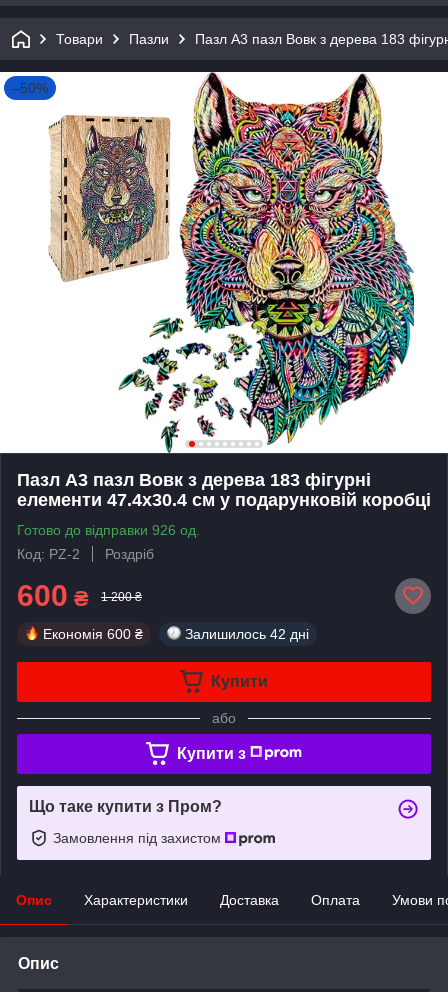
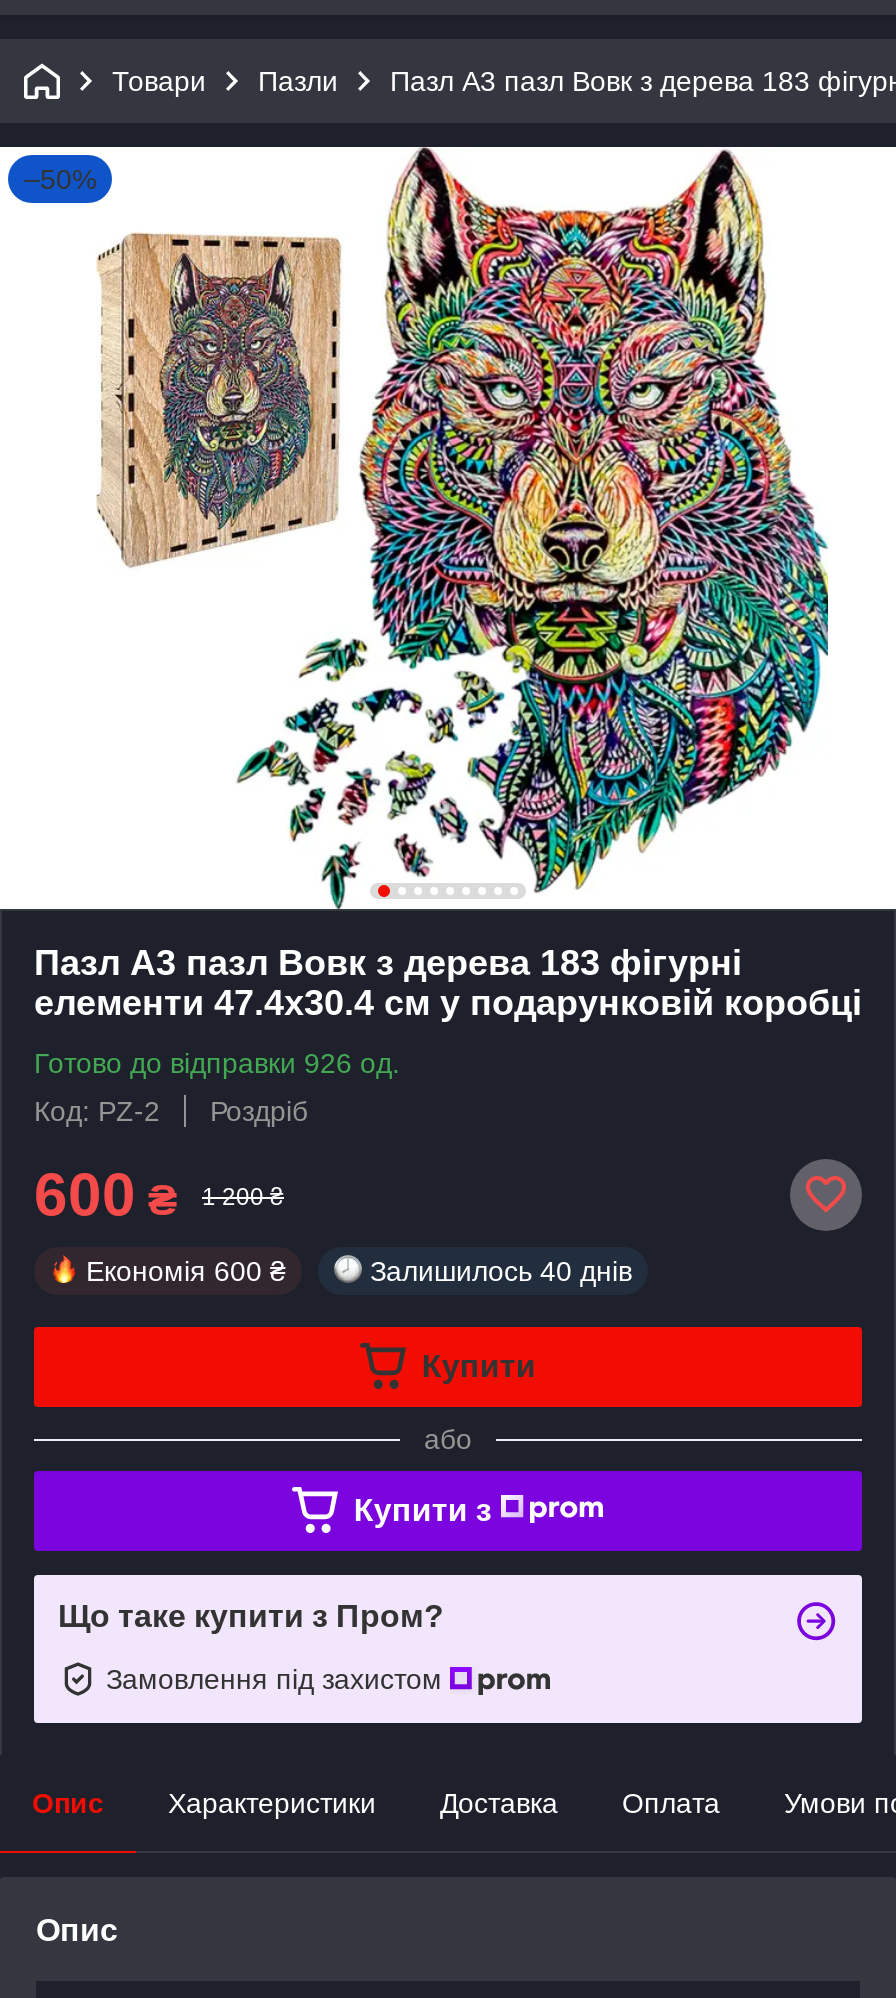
[185,626,309,642] Залишилось 42 дні -> [370,1255,632,1287] Залишилось 40 днів

